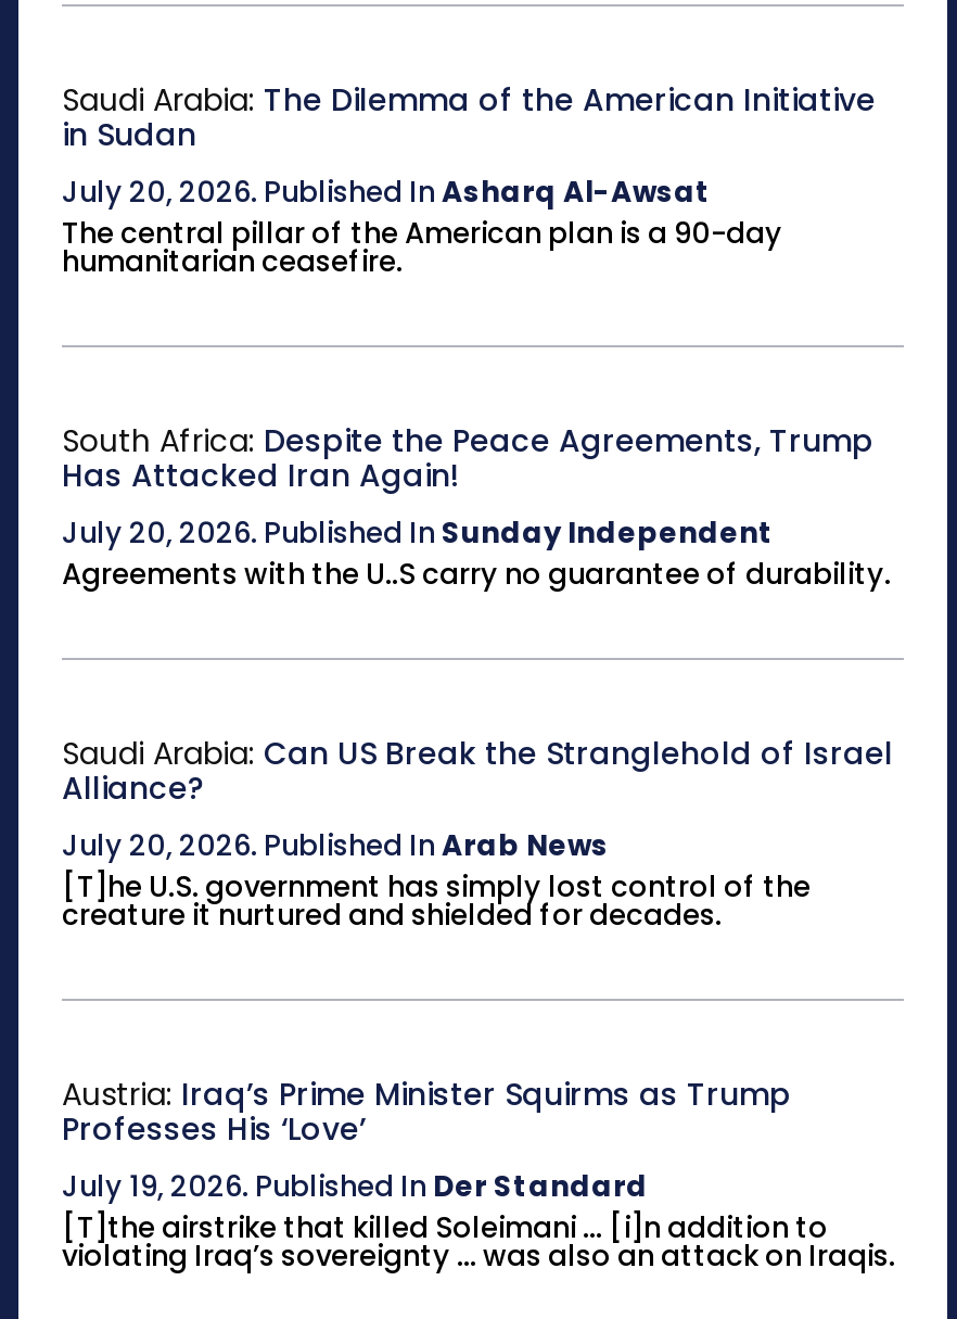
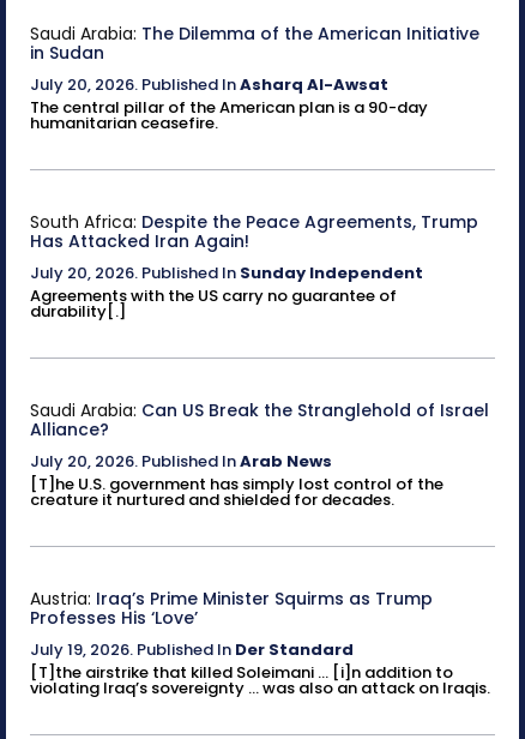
[62,554,891,595] Agreements with the U..S carry no guarantee of durability. -> [30,284,397,323] Agreements with the US carry no guarantee of | durability[.]

